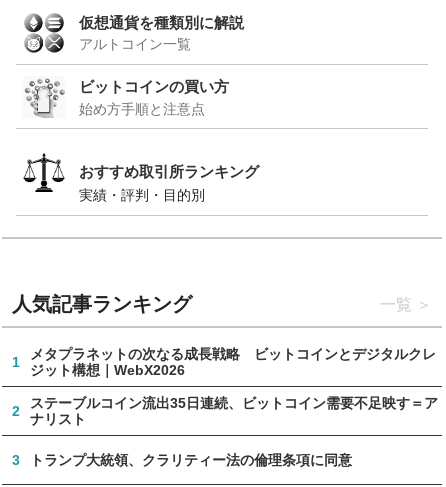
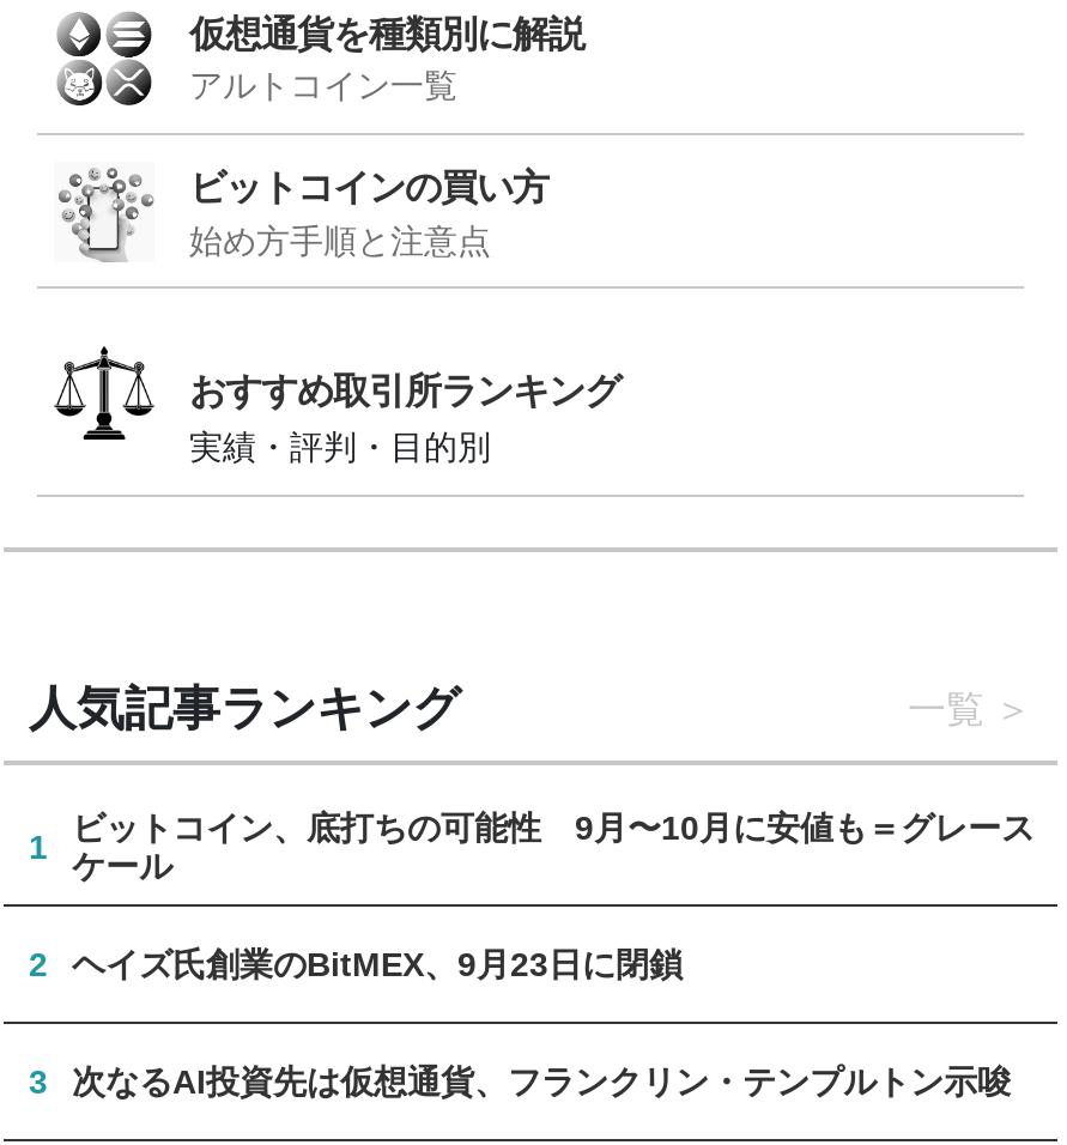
[30,346,436,378] メタプラネットの次なる成長戦略 ビットコインとデジタルクレ | ジット構想｜WebX2026 -> [72,810,1035,886] ビットコイン、底打ちの可能性 9月〜10月に安値も＝グレース | ケール
[30,395,438,427] ステーブルコイン流出35日連続、ビットコイン需要不足映す＝ア | ナリスト -> [72,946,683,985] ヘイズ氏創業のBitMEX、9月23日に閉鎖
[30,452,352,468] トランプ大統領、クラリティー法の倫理条項に同意 -> [72,1064,1011,1102] 次なるAI投資先は仮想通貨、フランクリン・テンプルトン示唆

